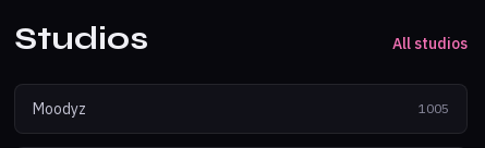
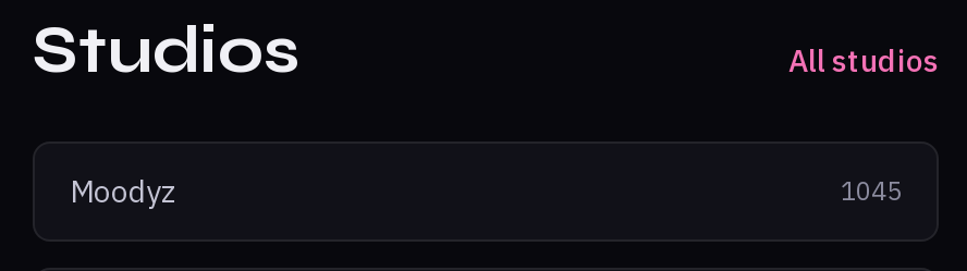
[419,100,449,116] 1005 -> [841,175,902,208] 1045

